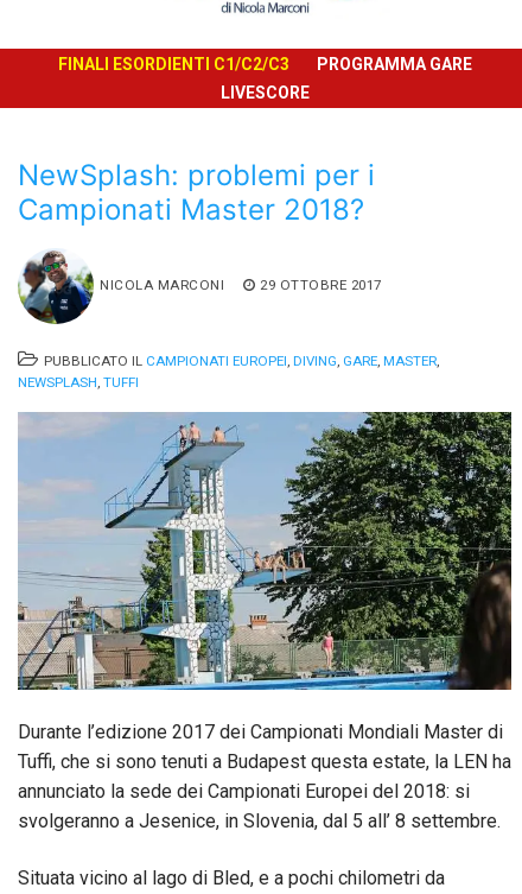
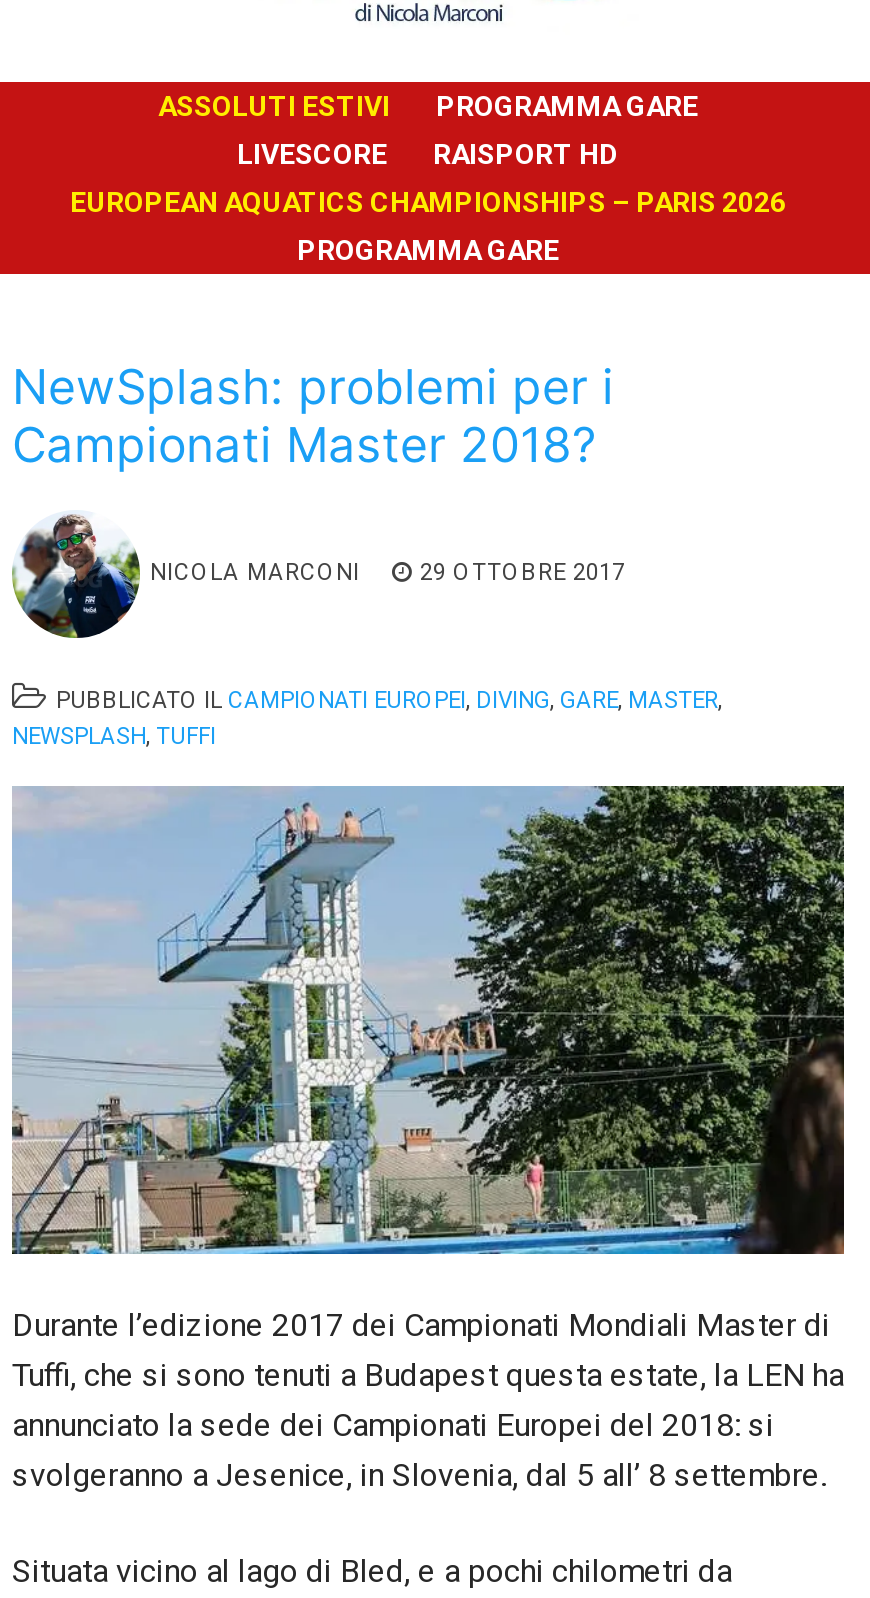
[58,55,289,74] FINALI ESORDIENTI C1/C2/C3 -> [158,90,390,122] ASSOLUTI ESTIVI
none -> [70,138,786,266] RAISPORT HD | EUROPEAN AQUATICS CHAMPIONSHIPS – PARIS 2026 | PROGRAMMA GARE

